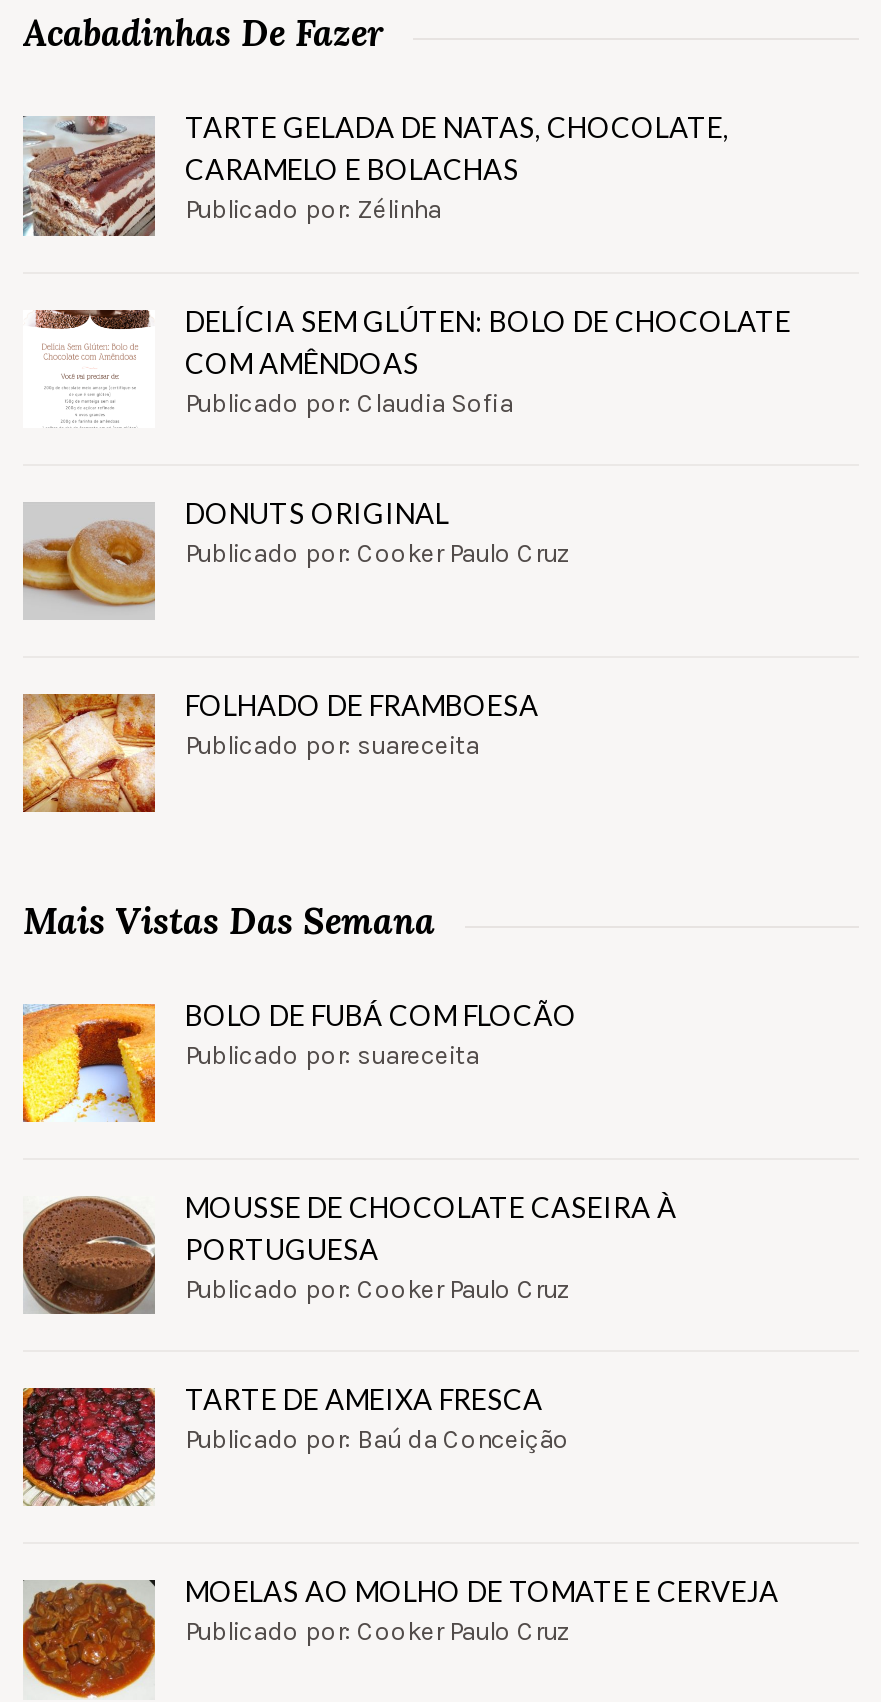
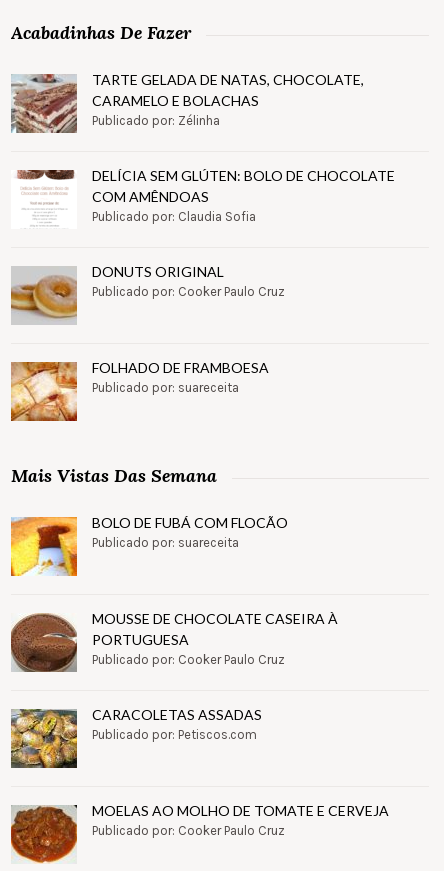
[21,1383,569,1508] [image] | TARTE DE AMEIXA FRESCA | Publicado por: Baú da Conceição -> [10,706,262,769] [image] | CARACOLETAS ASSADAS | Publicado por: Petiscos.com

